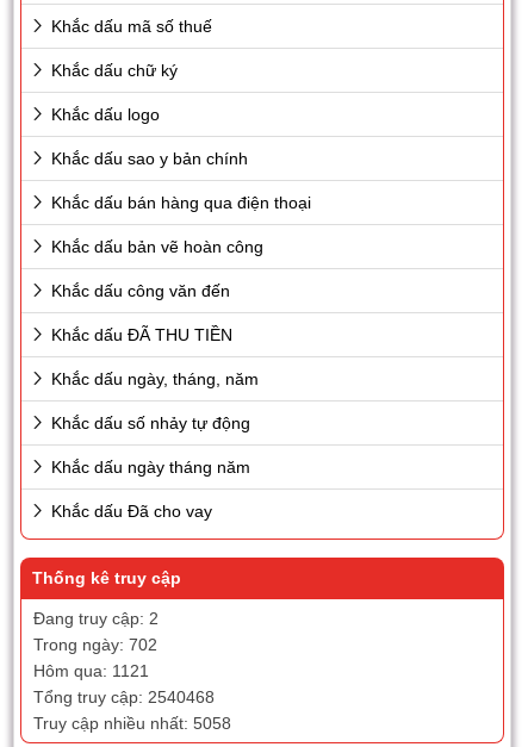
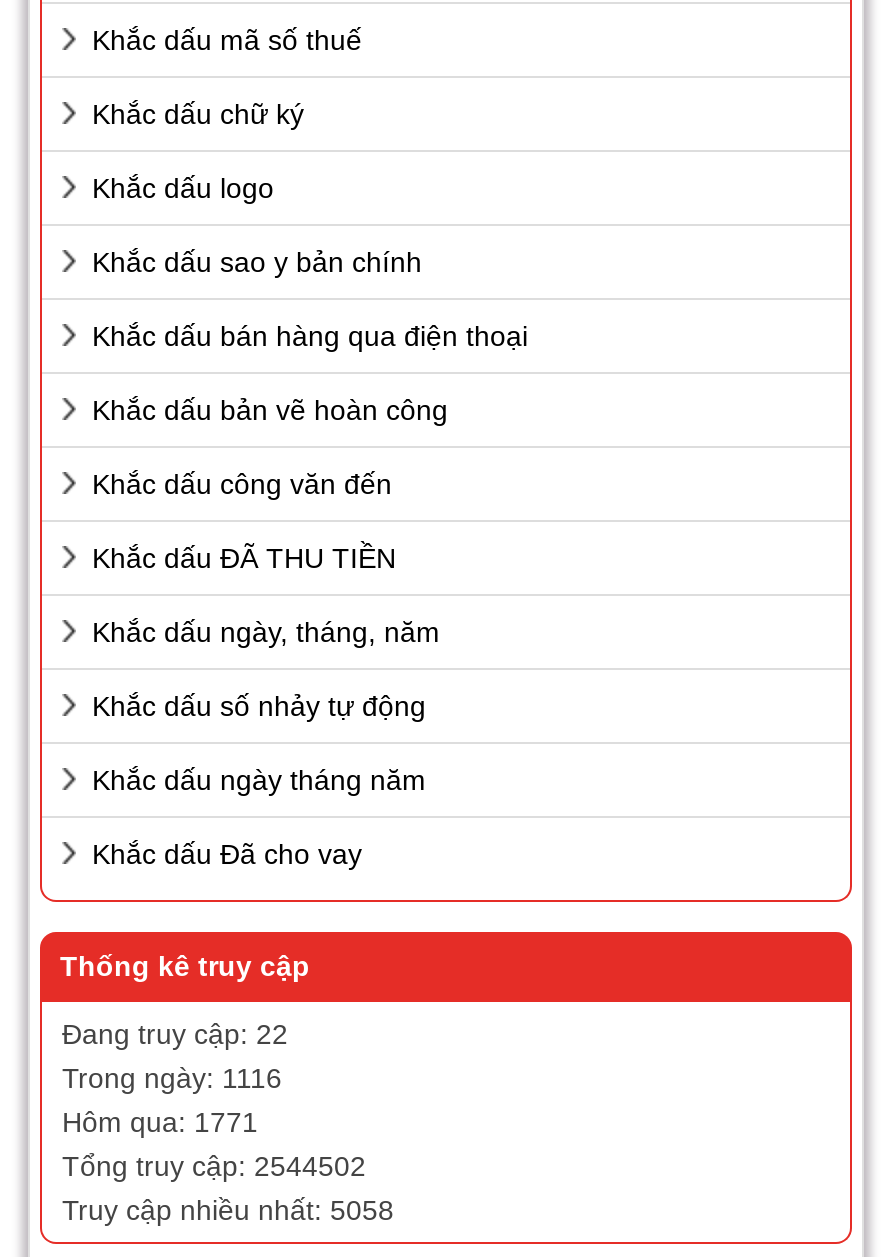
[33,608,159,627] Đang truy cập: 2 -> [62,1017,288,1049] Đang truy cập: 22
[33,634,157,653] Trong ngày: 702 -> [62,1061,282,1093] Trong ngày: 1116
[33,661,149,680] Hôm qua: 1121 -> [62,1105,258,1137] Hôm qua: 1771
[33,687,215,706] Tổng truy cập: 2540468 -> [62,1149,366,1181] Tổng truy cập: 2544502

